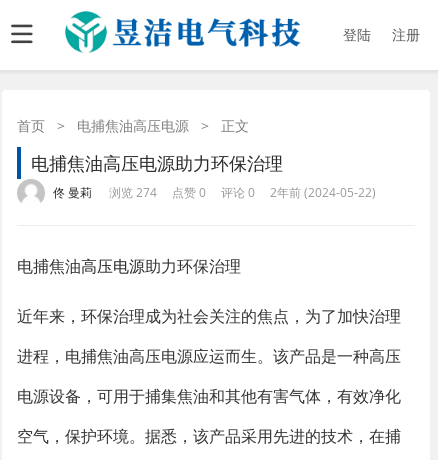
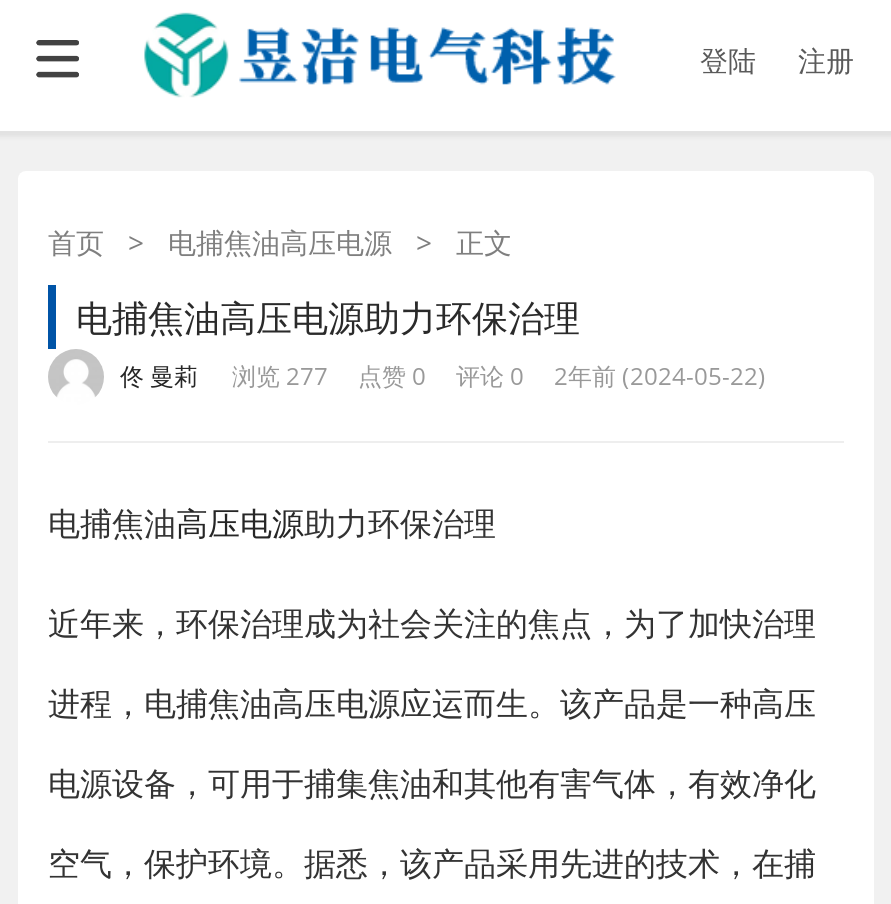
[53,183,376,201] 佟 曼莉 · 浏览 274 · 点赞 0 · 评论 0 · 2年前 (2024-05-22) -> [120,357,766,393] 佟 曼莉 · 浏览 277 · 点赞 0 · 评论 0 · 2年前 (2024-05-22)

